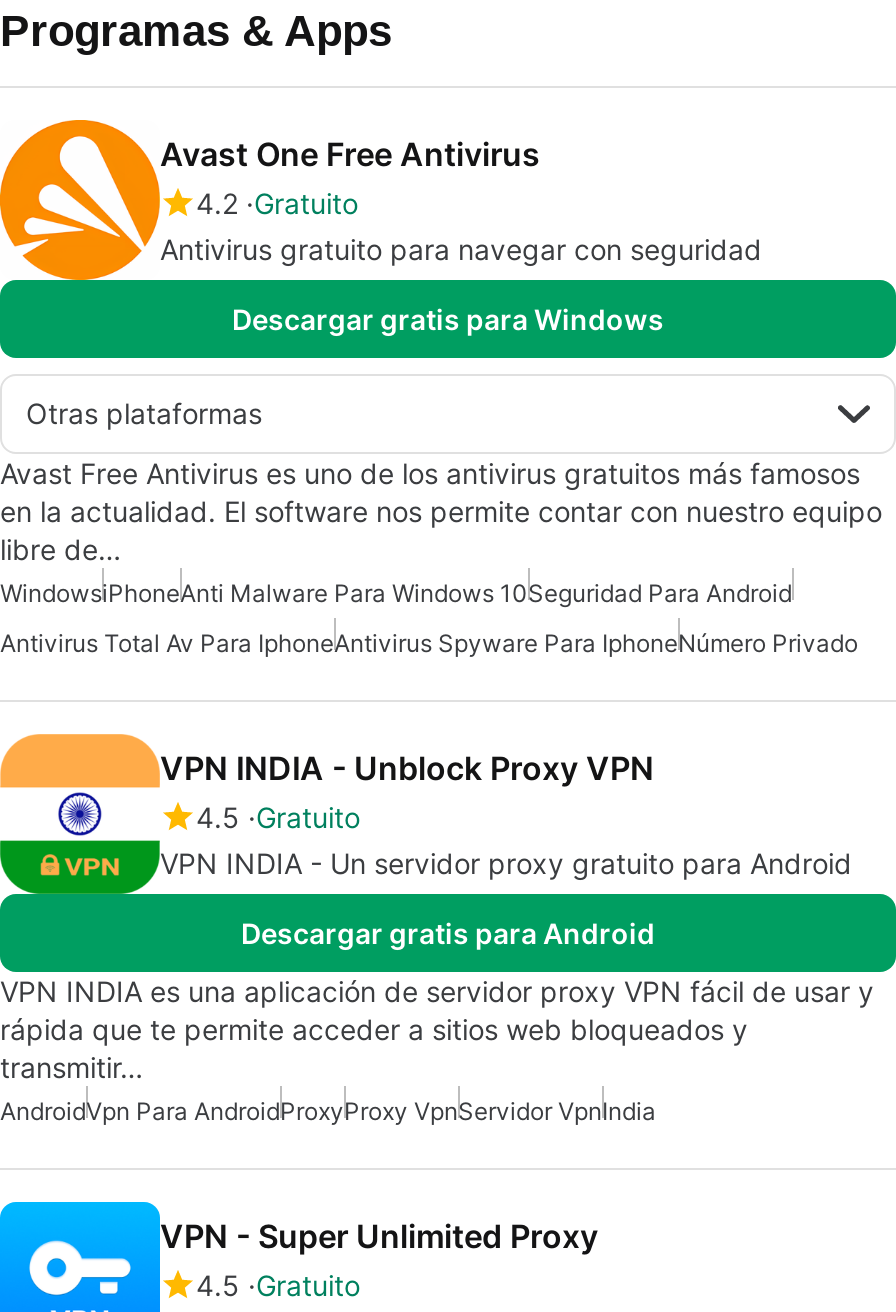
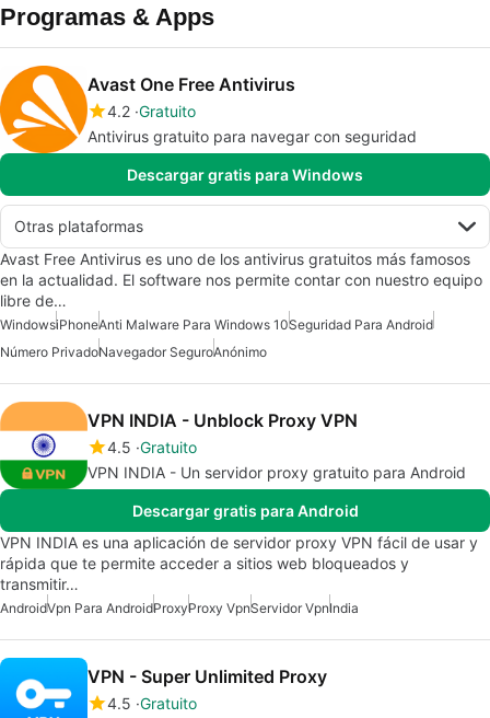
[0,628,858,658] Antivirus Total Av Para IphoneAntivirus Spyware Para IphoneNúmero Privado -> [0,344,267,360] Número PrivadoNavegador SeguroAnónimo

